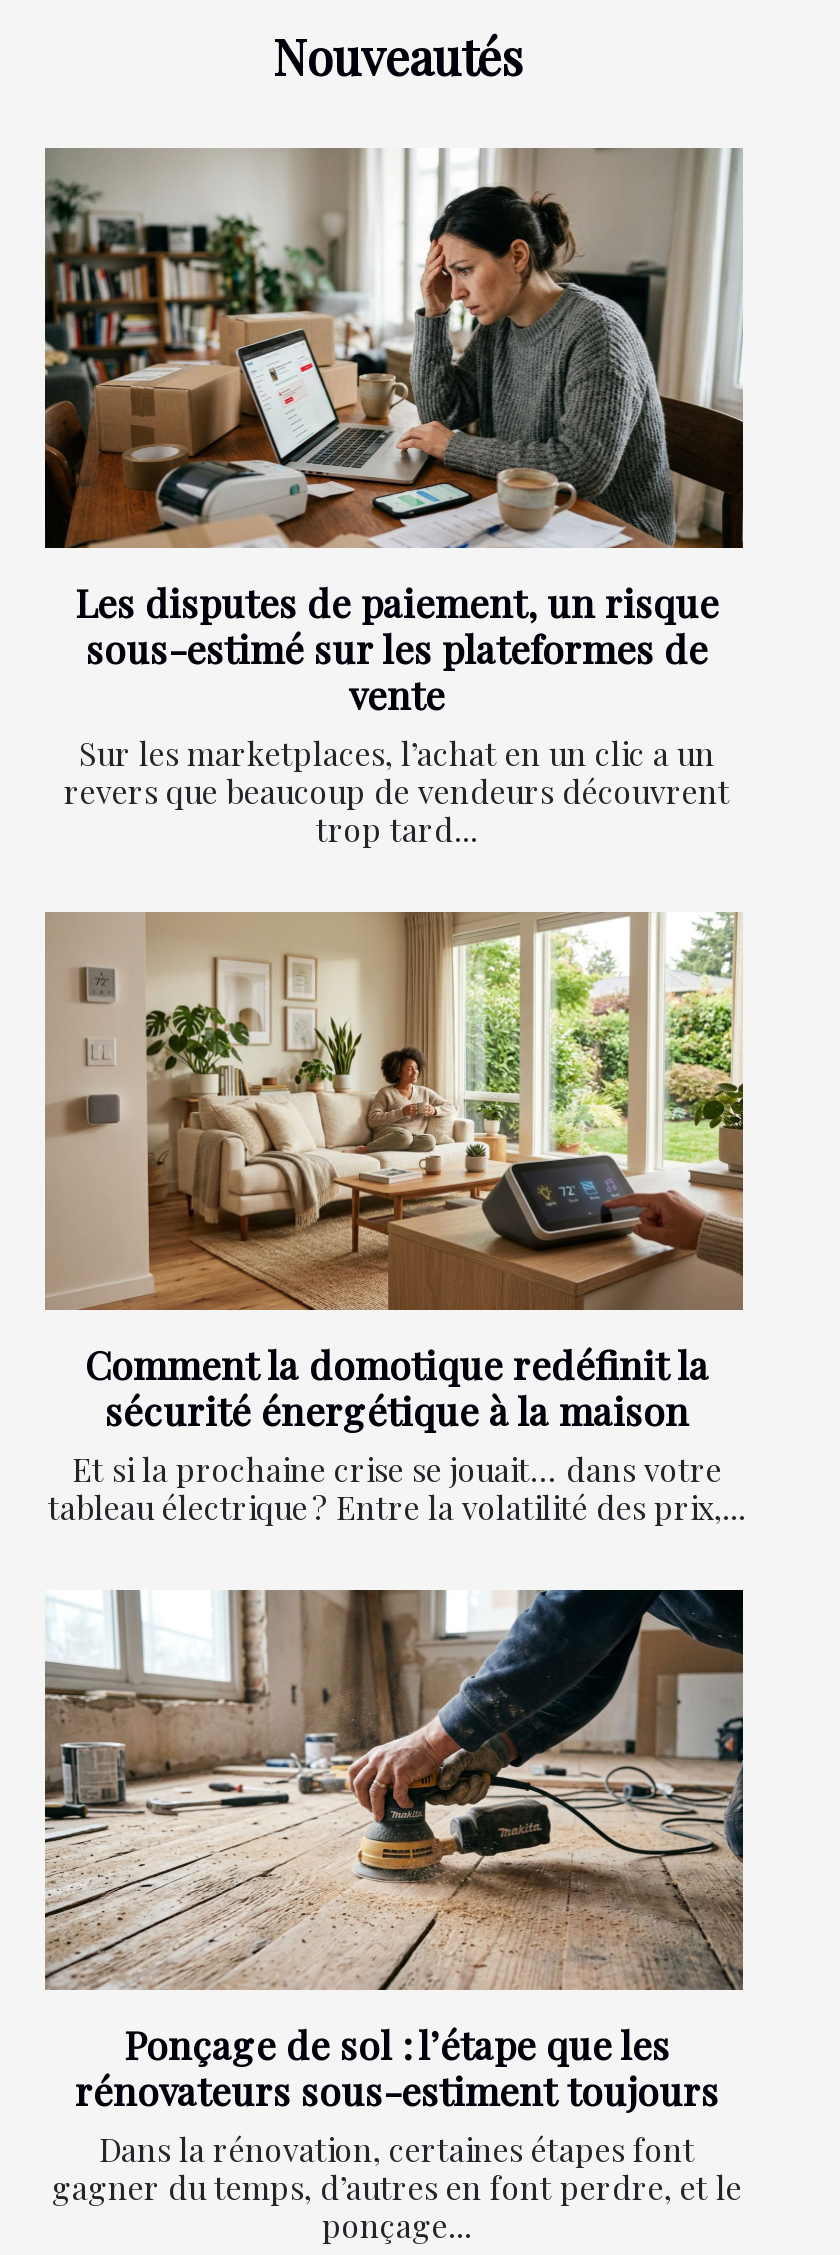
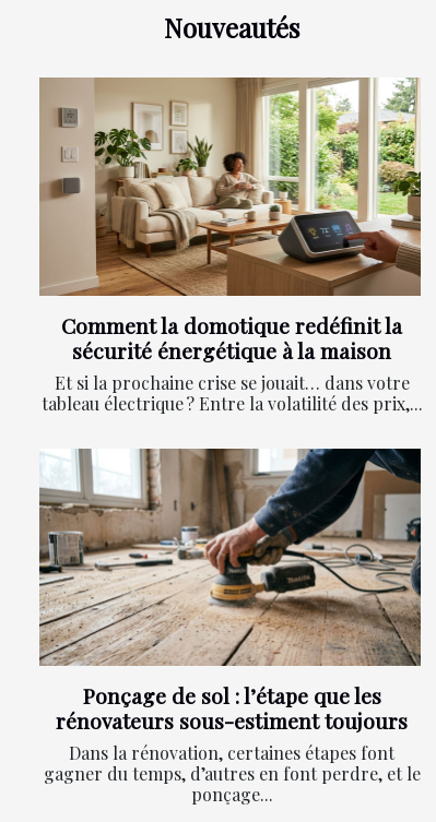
[45,146,745,849] [image] | Les disputes de paiement, un risque | sous-estimé sur les plateformes de | vente | Sur les marketplaces, l’achat en un clic a un | revers que beaucoup de vendeurs découvrent | trop tard... -> none

